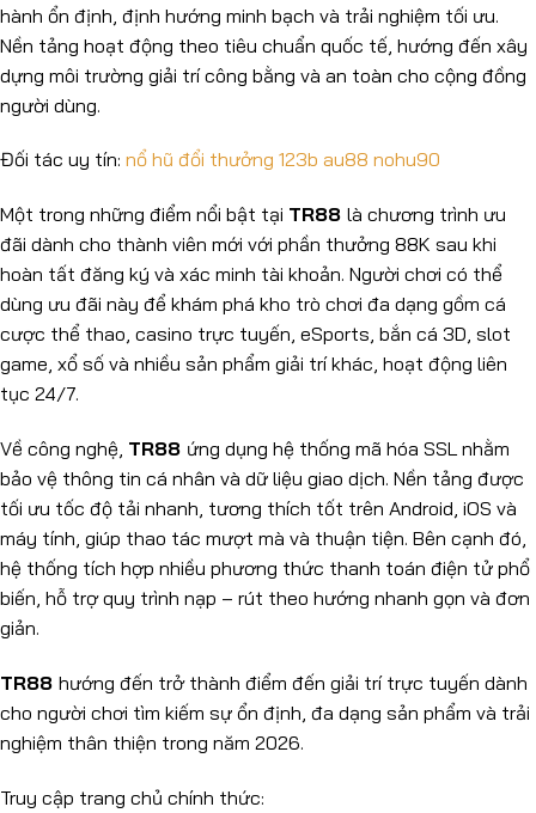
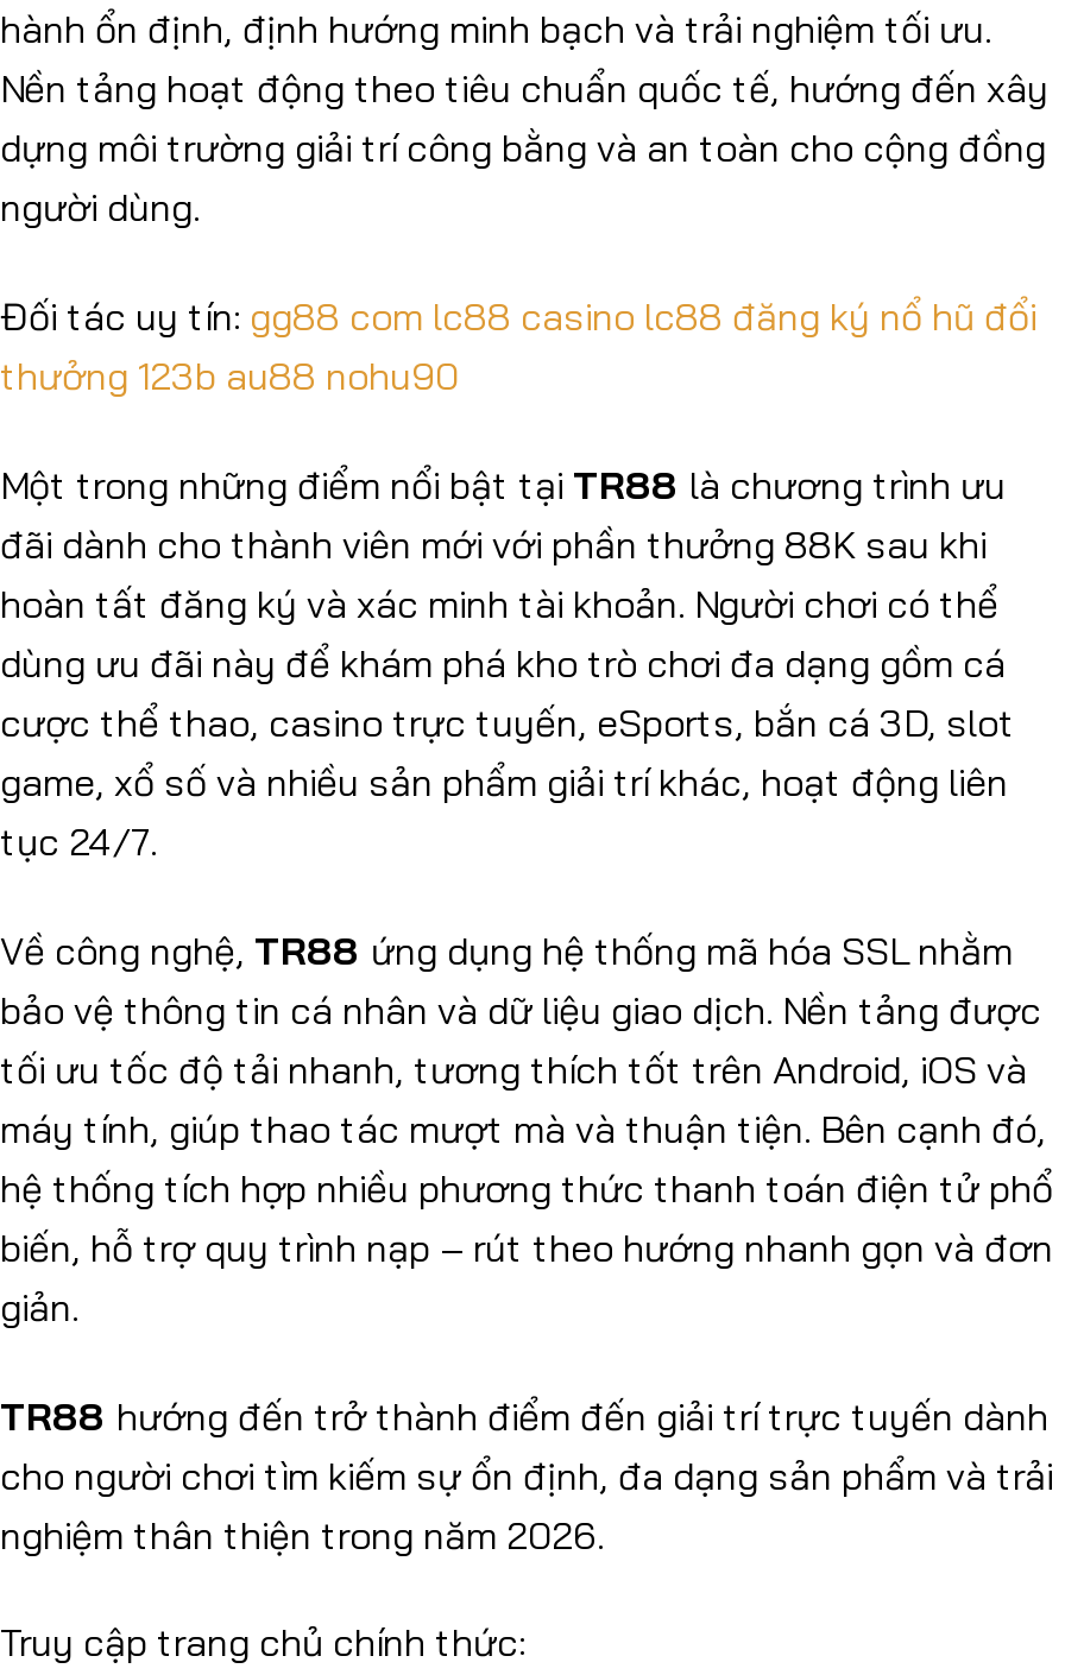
[0,147,440,171] Đối tác uy tín: nổ hũ đổi thưởng 123b au88 nohu90 -> [0,293,1036,400] Đối tác uy tín: gg88 com lc88 casino lc88 đăng ký nổ hũ đổi | thưởng 123b au88 nohu90

